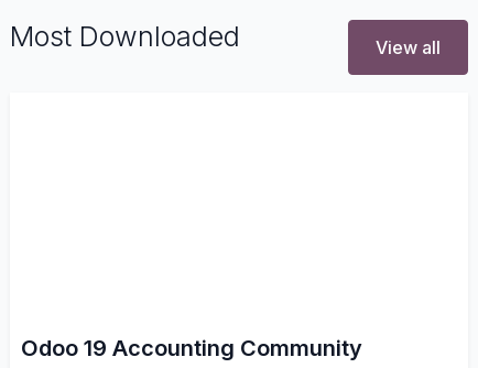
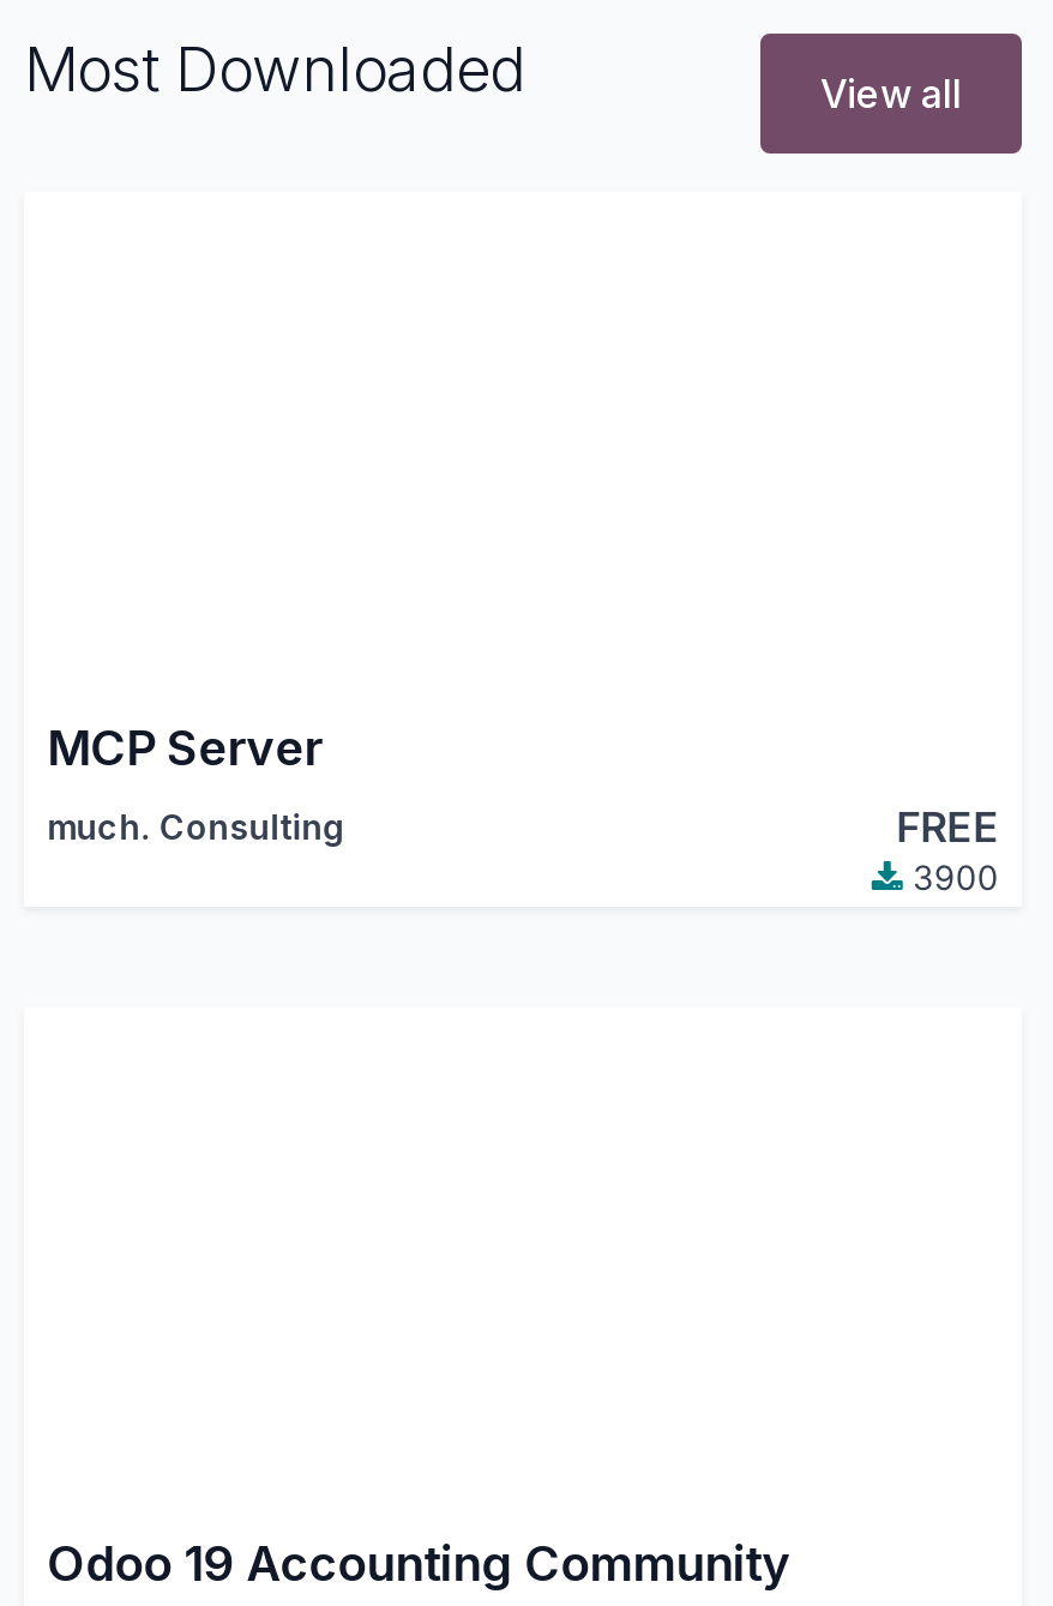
none -> [47,720,999,898] MCP Server | much. Consulting | FREE | 3900

